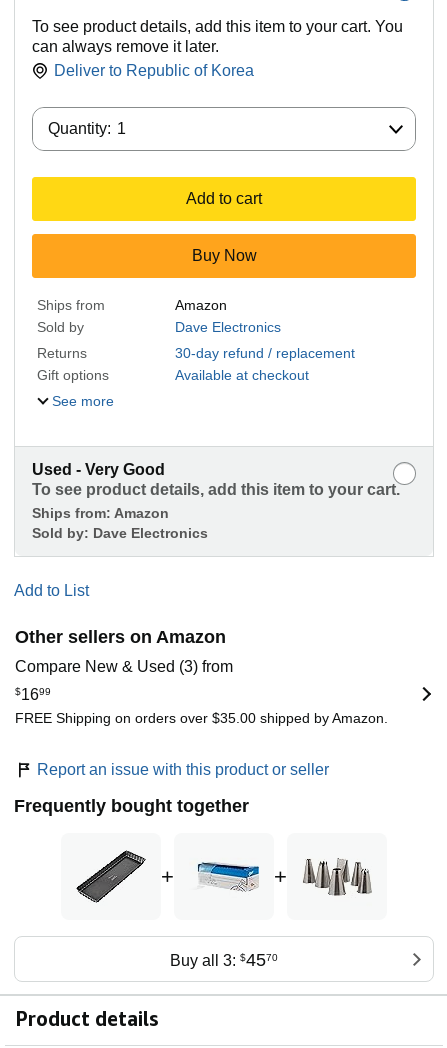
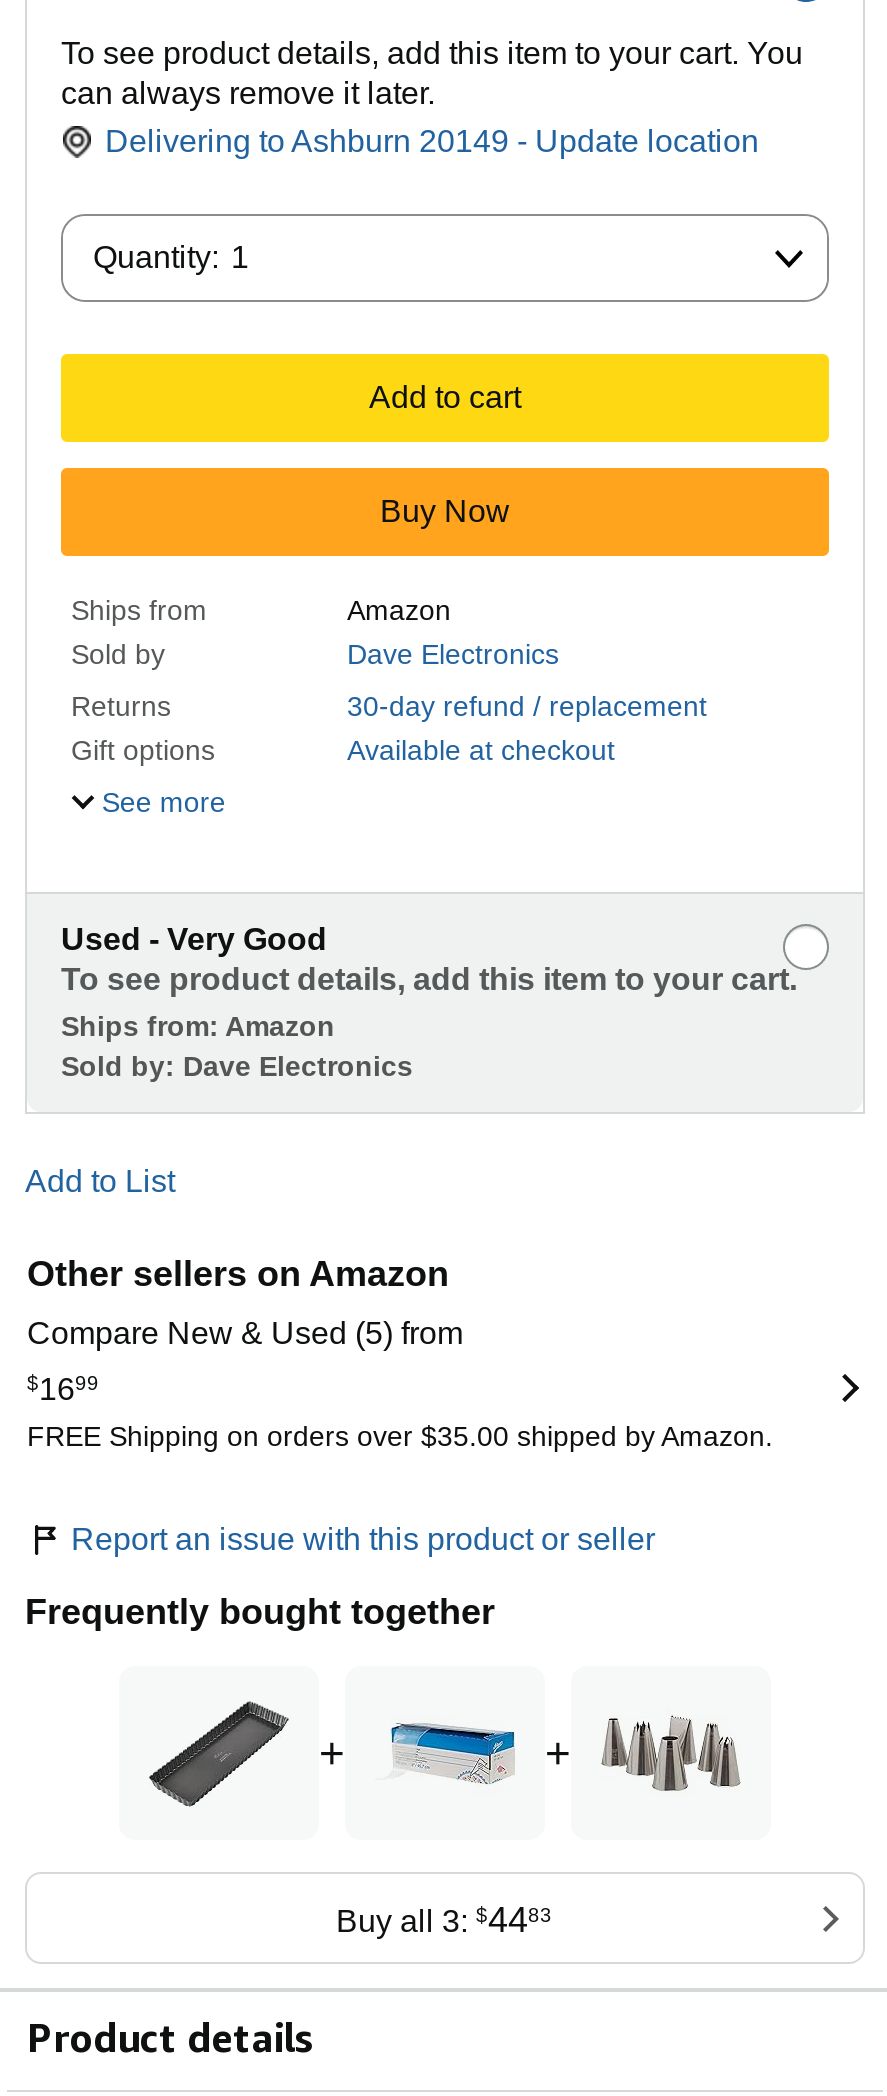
[54,62,254,79] Deliver to Republic of Korea -> [105,124,759,158] Delivering to Ashburn 20149 - Update location
[15,658,233,675] Compare New & Used (3) from -> [27,1316,463,1350] Compare New & Used (5) from
[169,950,277,970] Buy all 3: $4570 -> [336,1900,552,1940] Buy all 3: $4483

